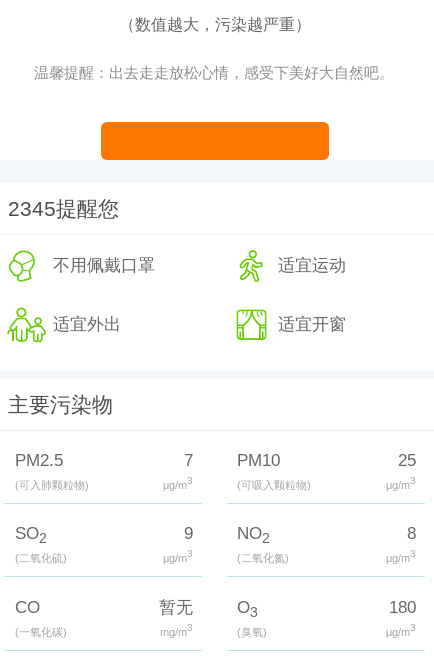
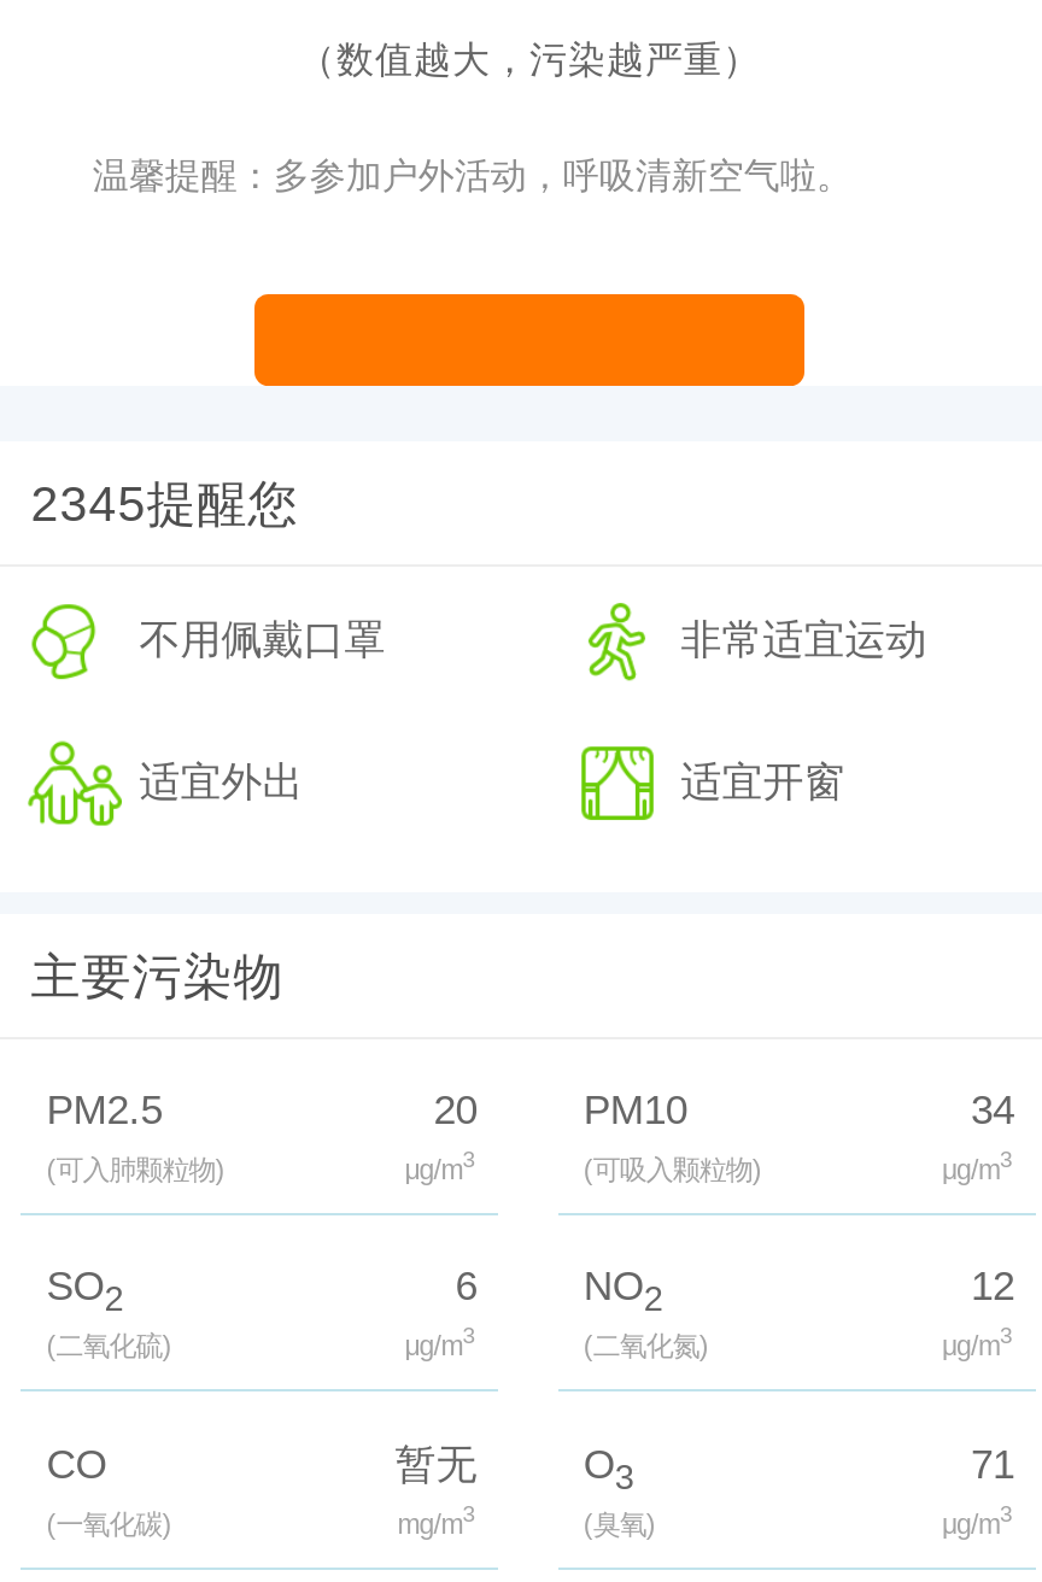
[34,64,394,81] 温馨提醒：出去走走放松心情，感受下美好大自然吧。 -> [93,154,852,195] 温馨提醒：多参加户外活动，呼吸清新空气啦。
[278,255,346,275] 适宜运动 -> [681,615,927,663] 非常适宜运动
[184,450,193,470] 7 -> [434,1085,477,1134] 20
[398,450,416,470] 25 -> [971,1085,1014,1134] 34
[184,523,193,543] 9 -> [455,1262,477,1310] 6
[407,523,416,543] 8 -> [971,1262,1014,1310] 12
[389,596,416,616] 180 -> [971,1439,1014,1487] 71

